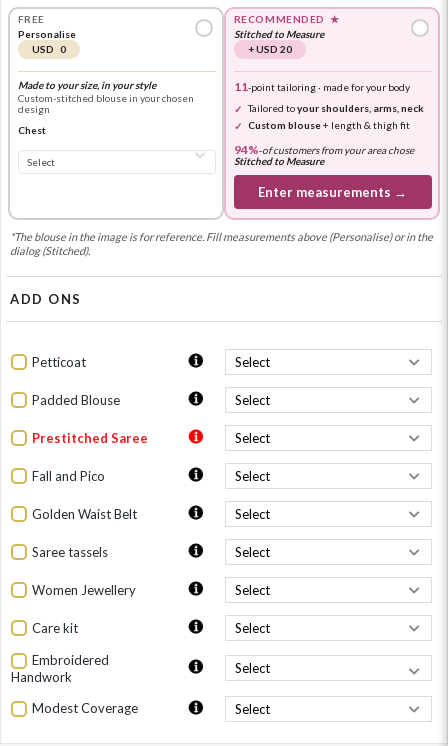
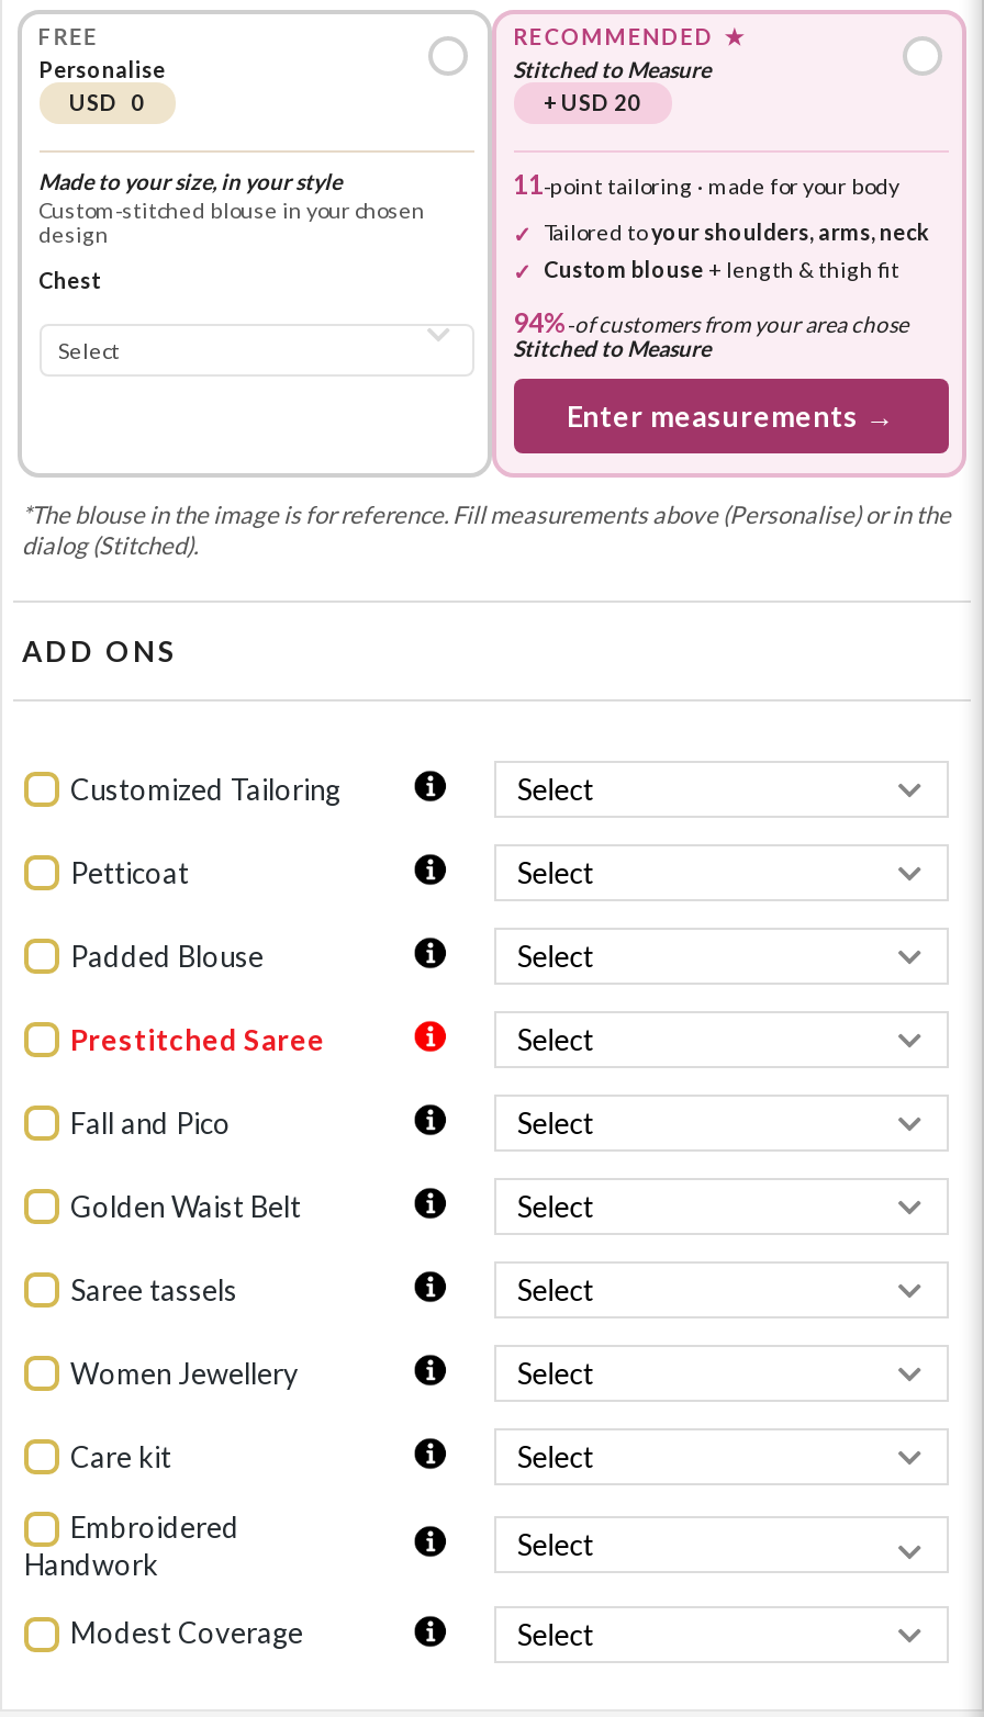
none -> [70,771,340,806] Customized Tailoring

